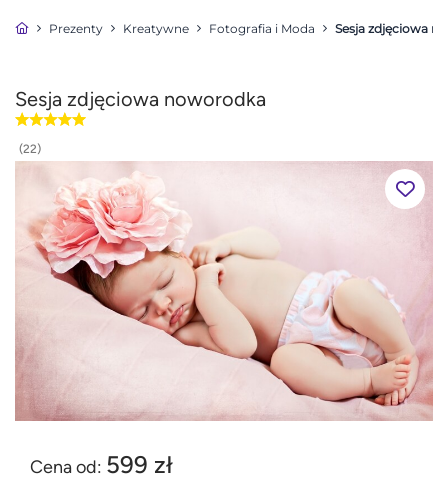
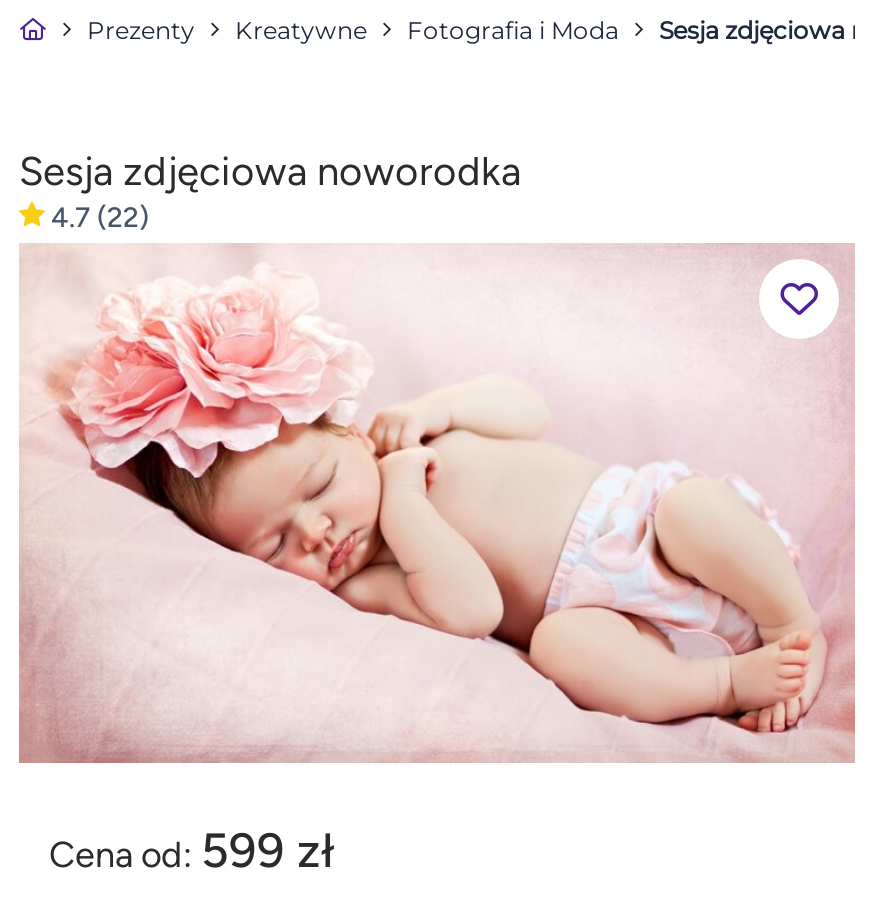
[19,142,41,156] (22) -> [51,201,149,235] 4.7 (22)

